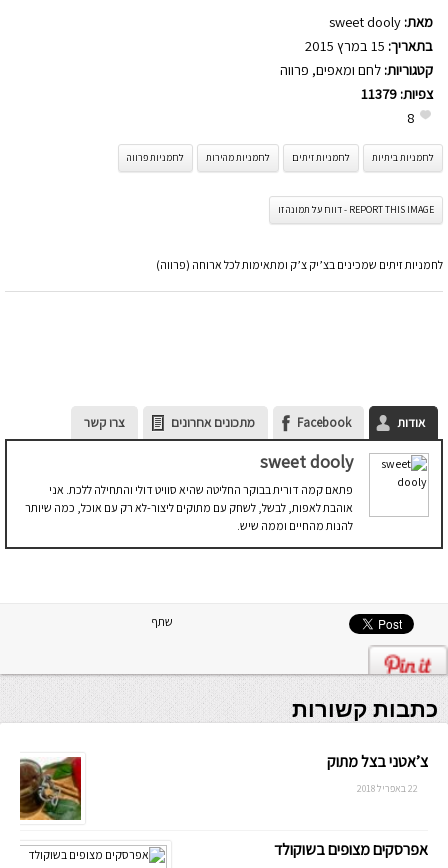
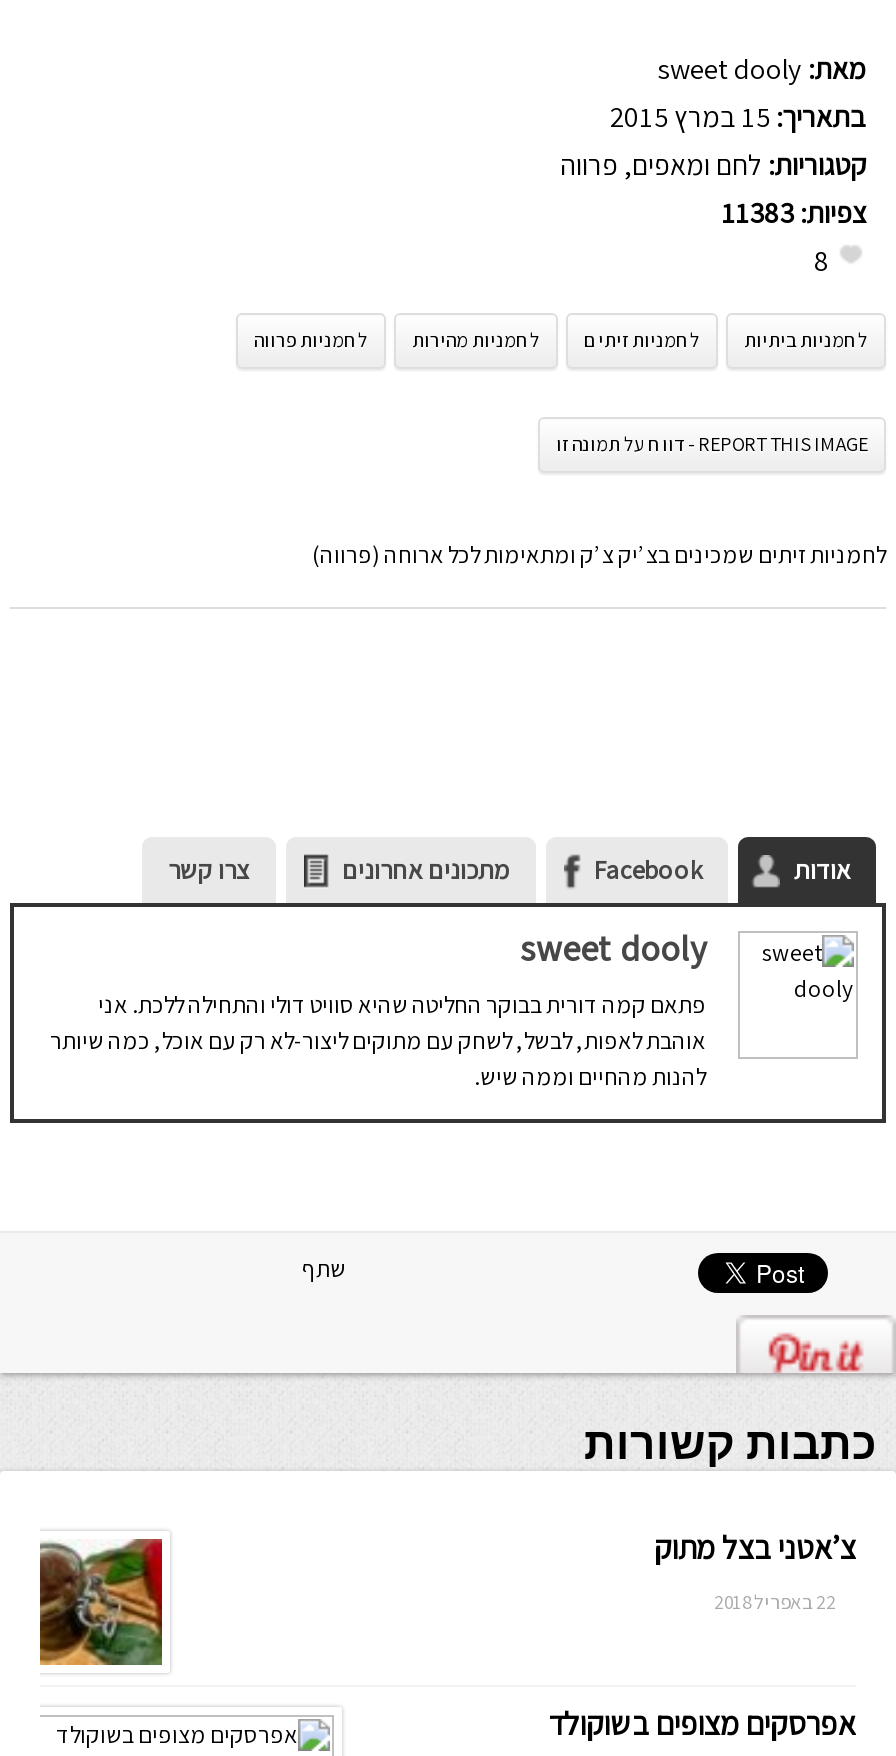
[361,84,433,103] צפיות: 11379 -> [722,193,866,231] צפיות: 11383

